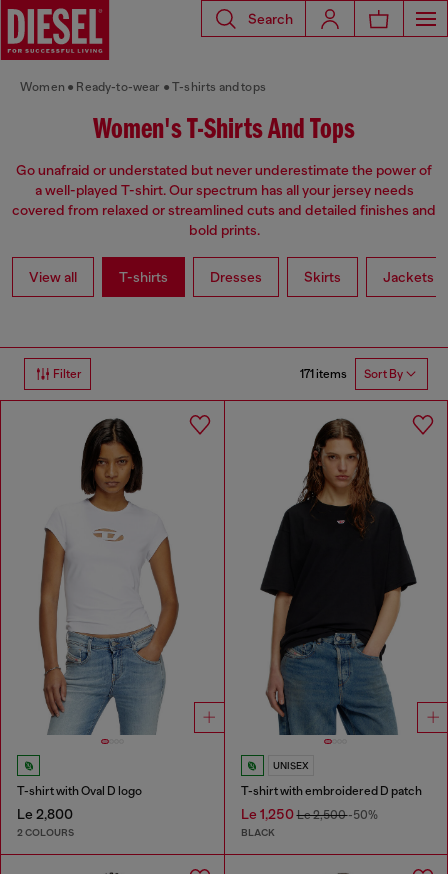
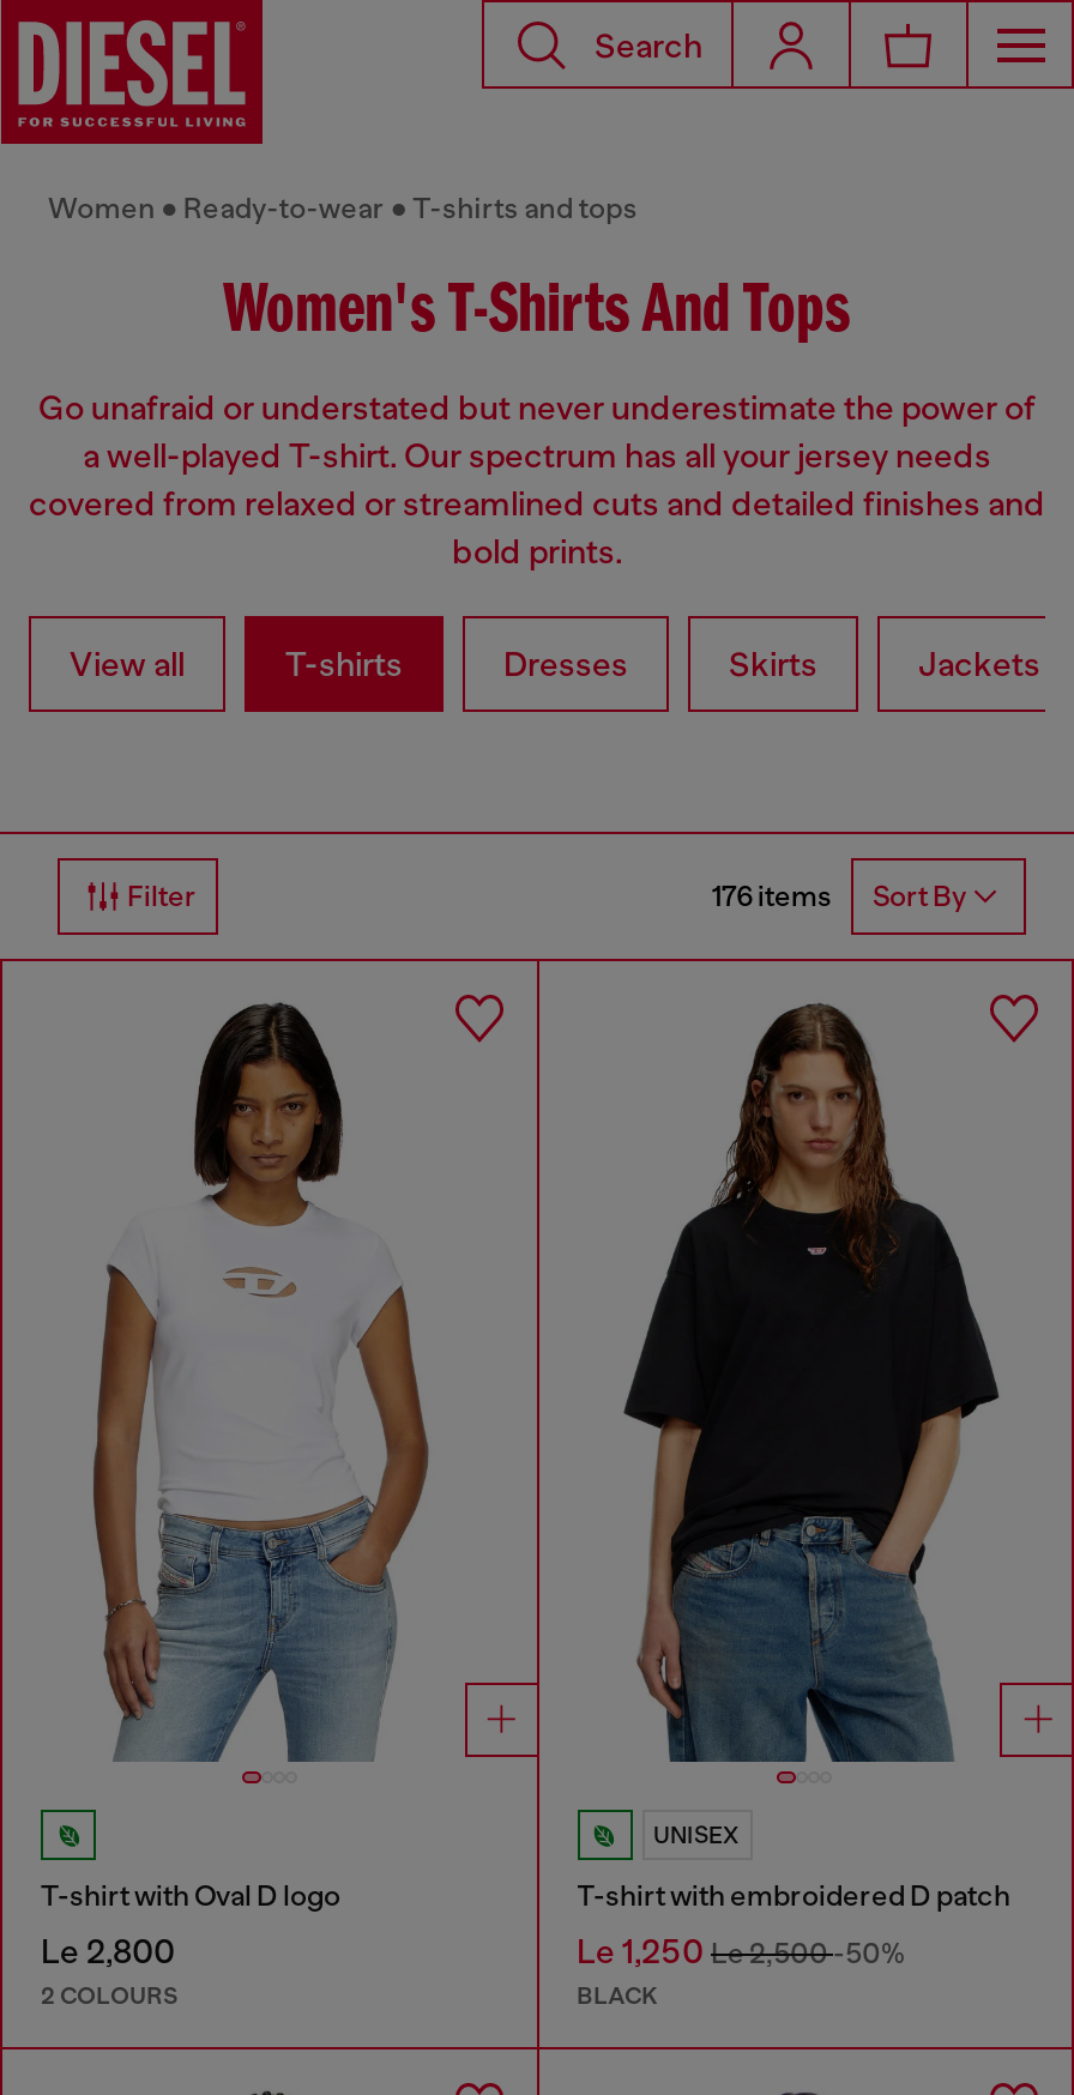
[300,367,403,381] 171 items Sort By -> [712,879,966,914] 176 items Sort By

